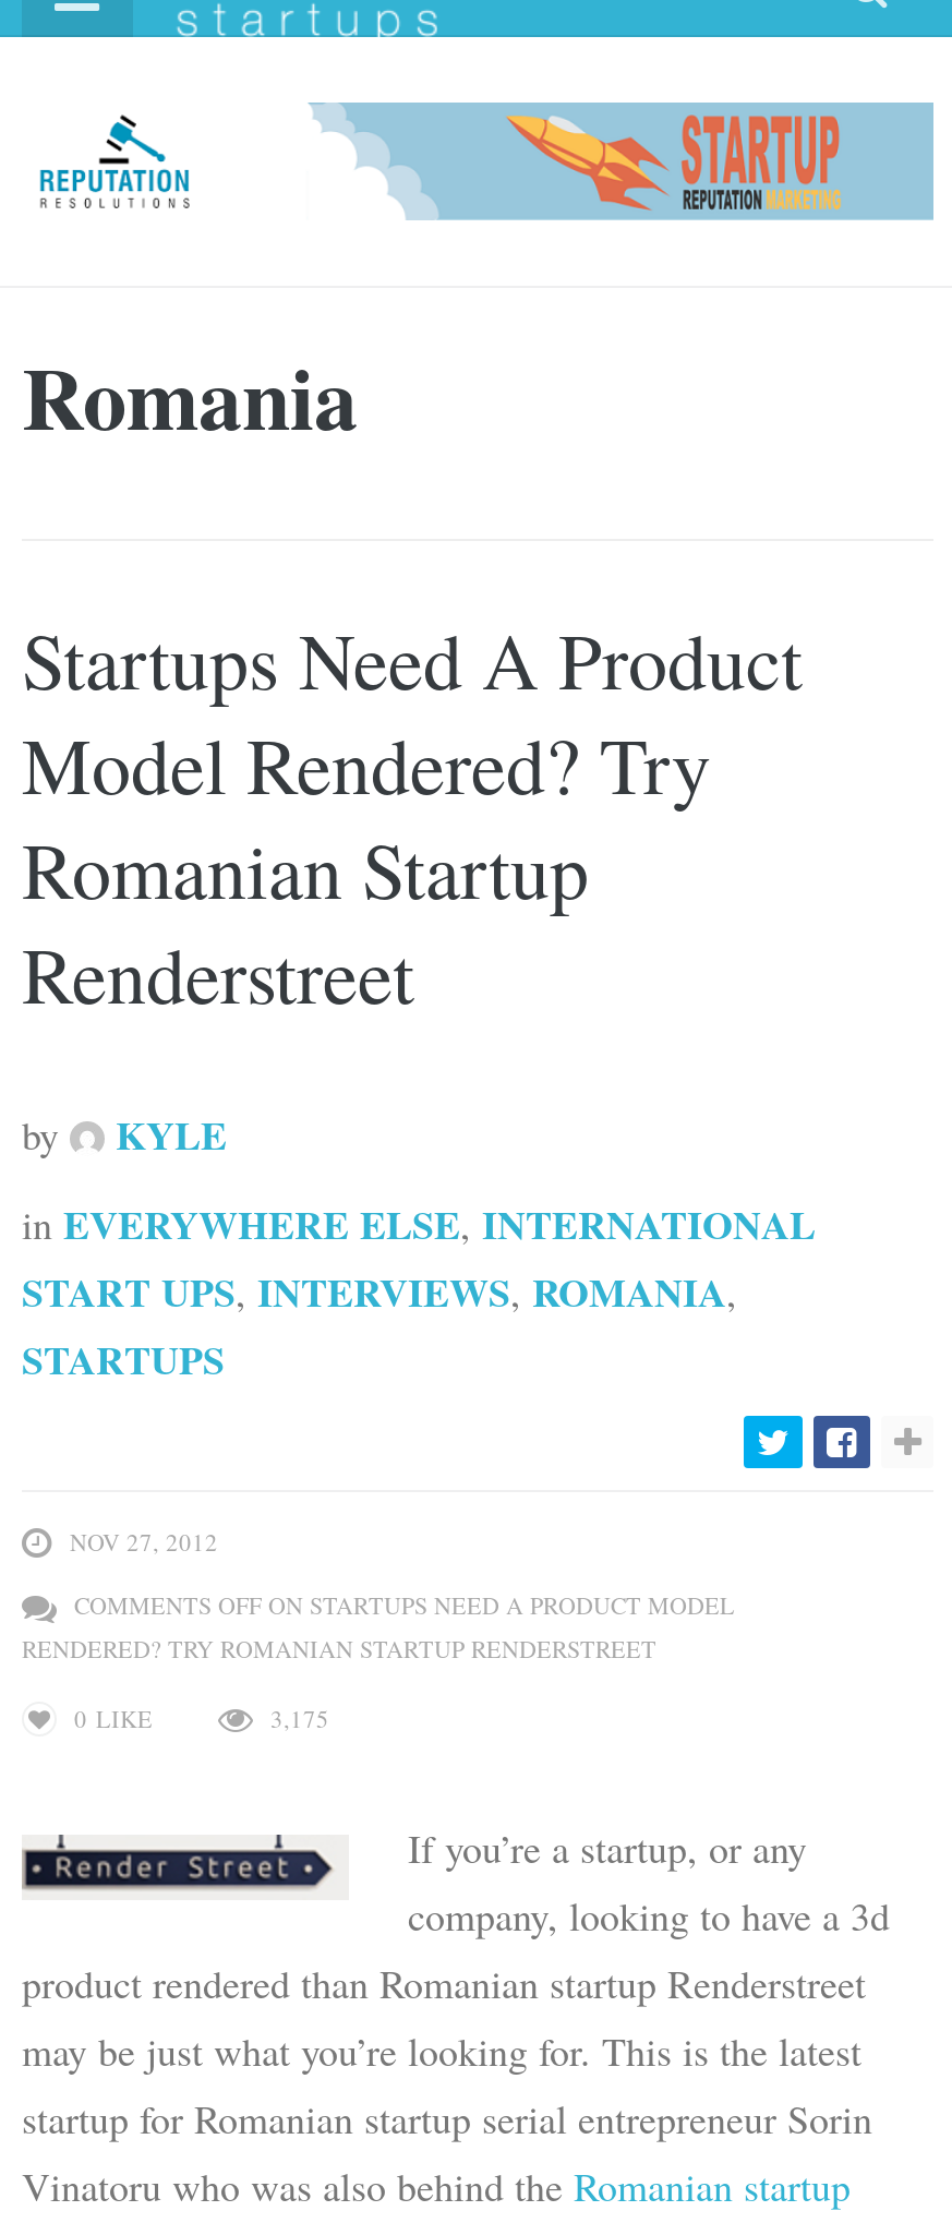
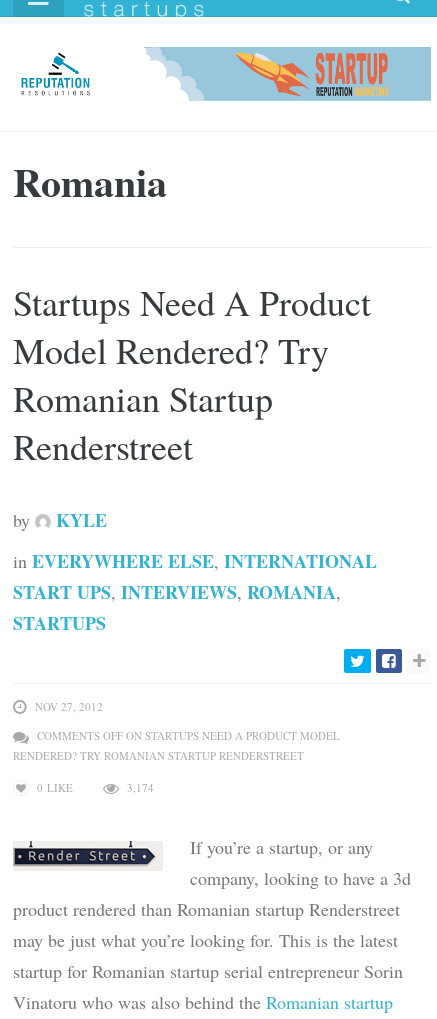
[264,1701,329,1733] 3,175 -> [124,780,154,795] 3,174

